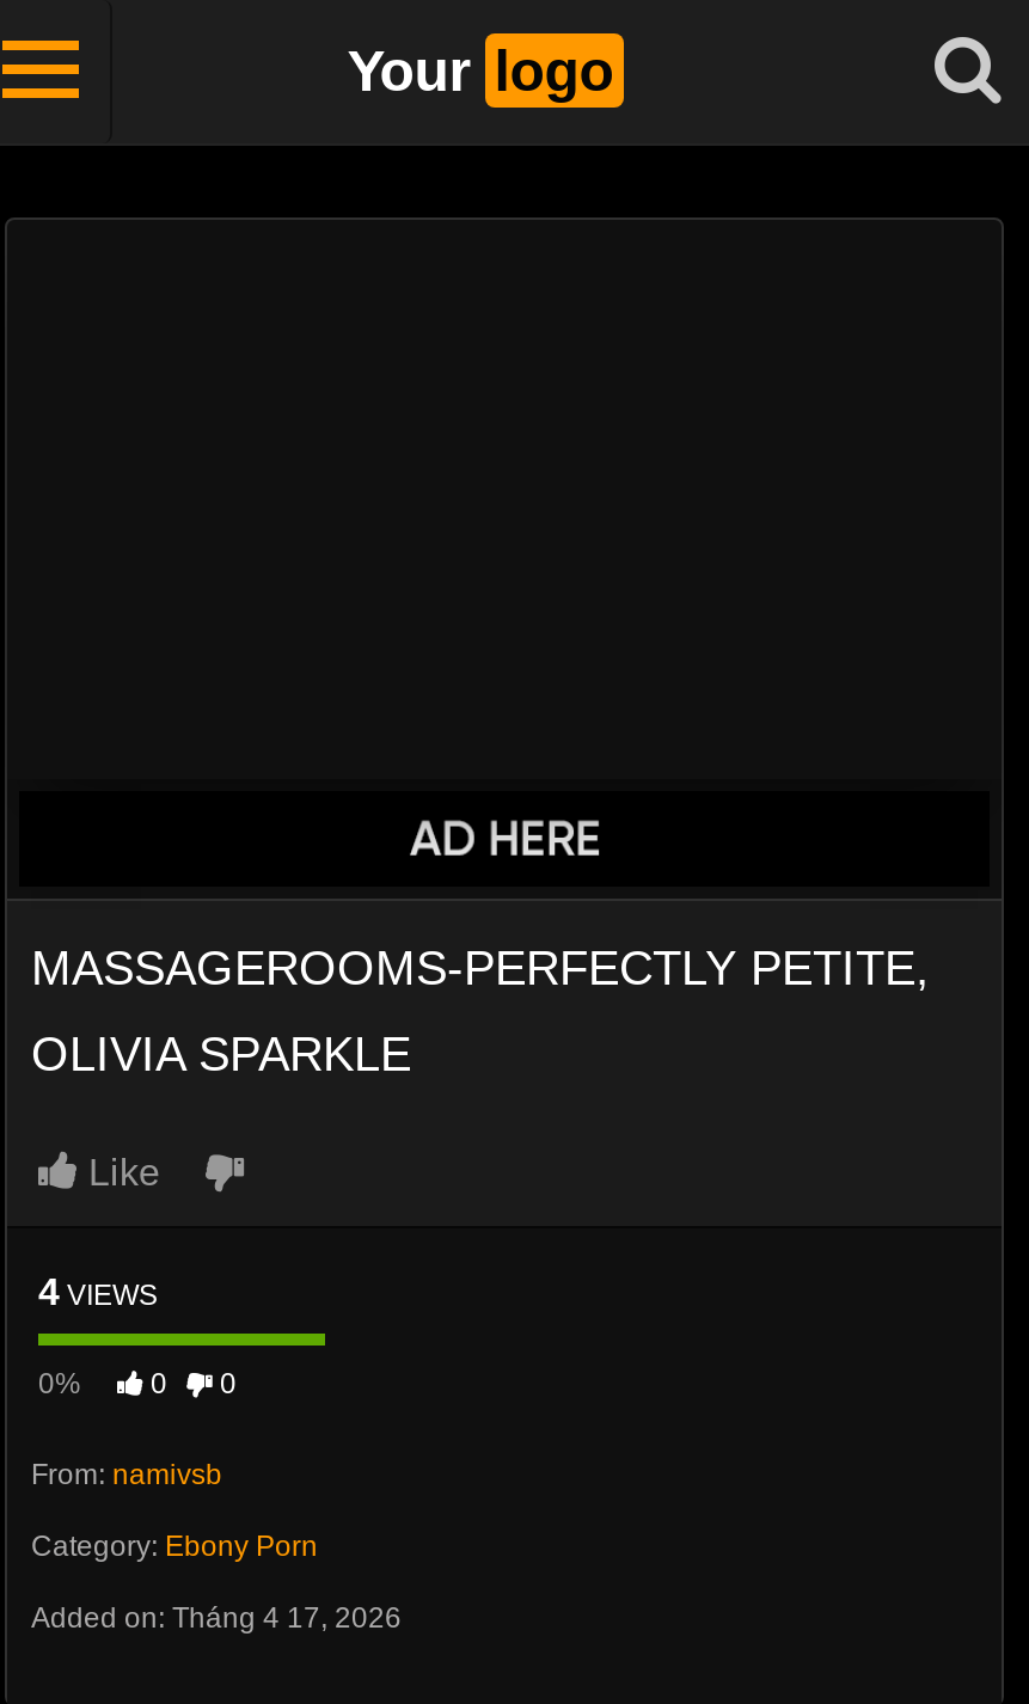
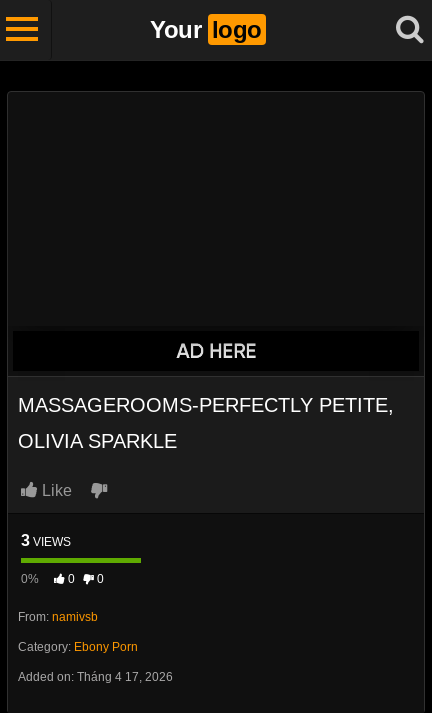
[38,1272,158,1312] 4 VIEWS -> [21,532,71,549] 3 VIEWS

